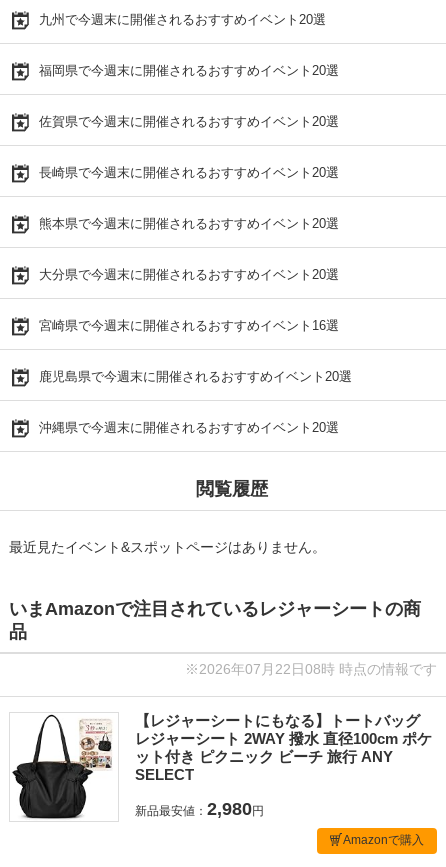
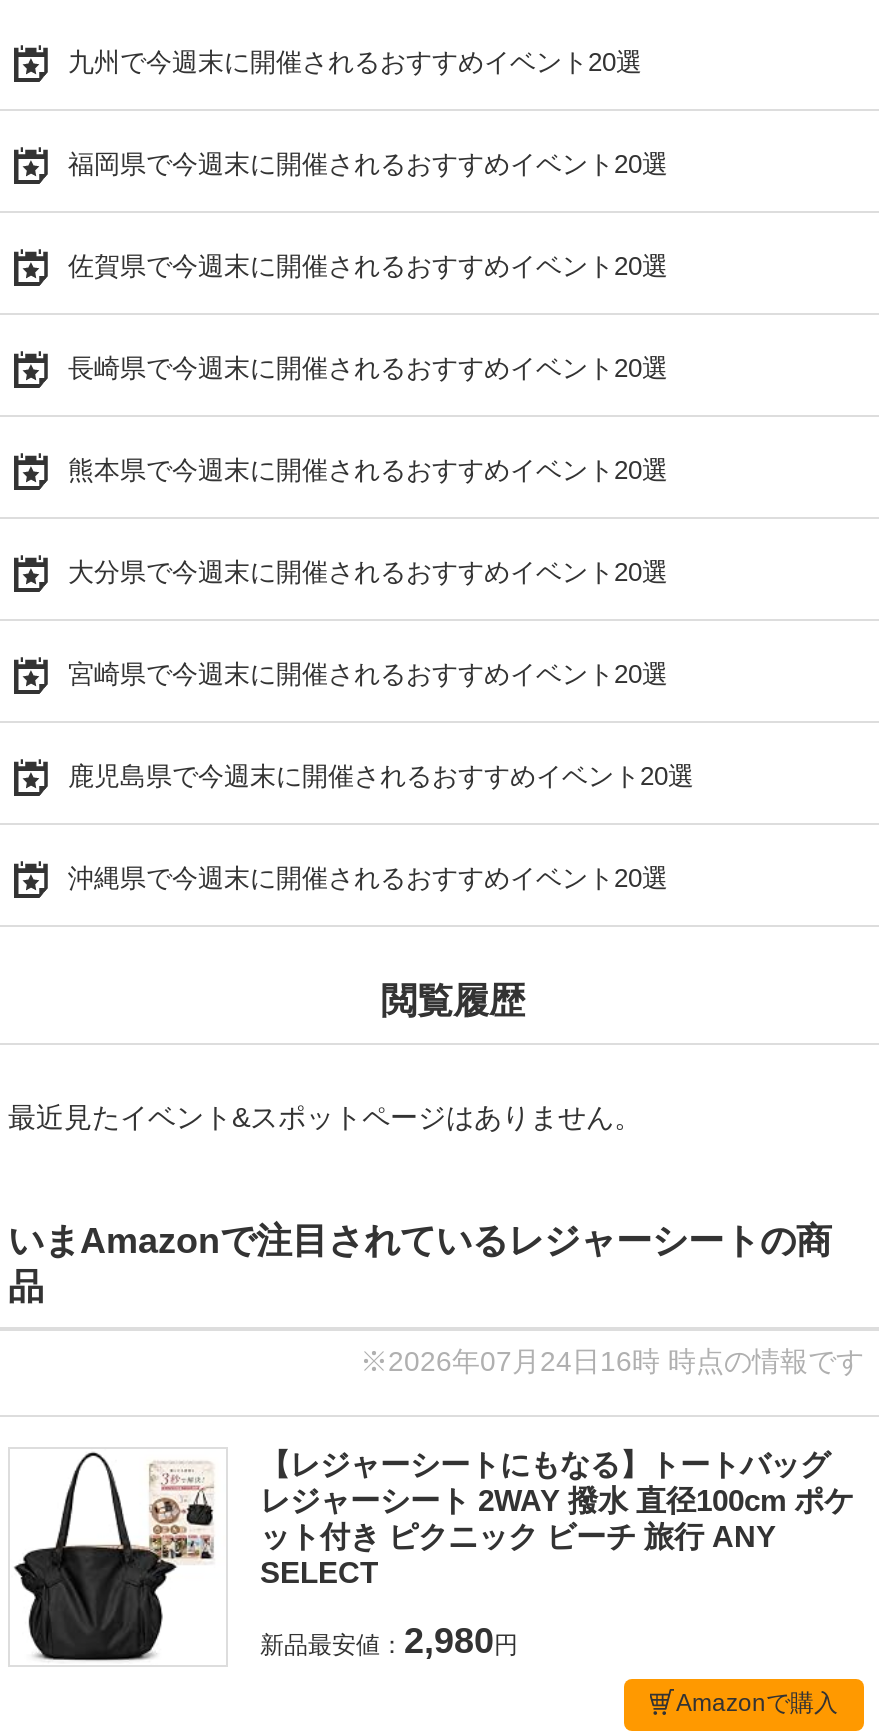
[39,318,339,333] 宮崎県で今週末に開催されるおすすめイベント16選 -> [68,659,668,689] 宮崎県で今週末に開催されるおすすめイベント20選
[185,661,437,677] ※2026年07月22日08時 時点の情報です -> [360,1345,864,1377] ※2026年07月24日16時 時点の情報です

